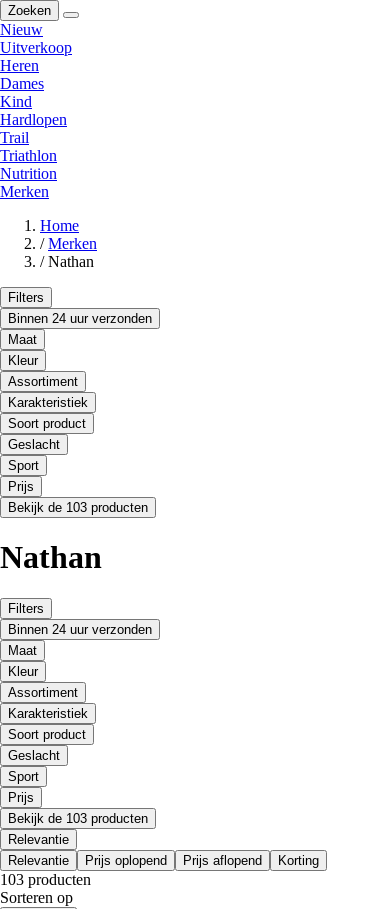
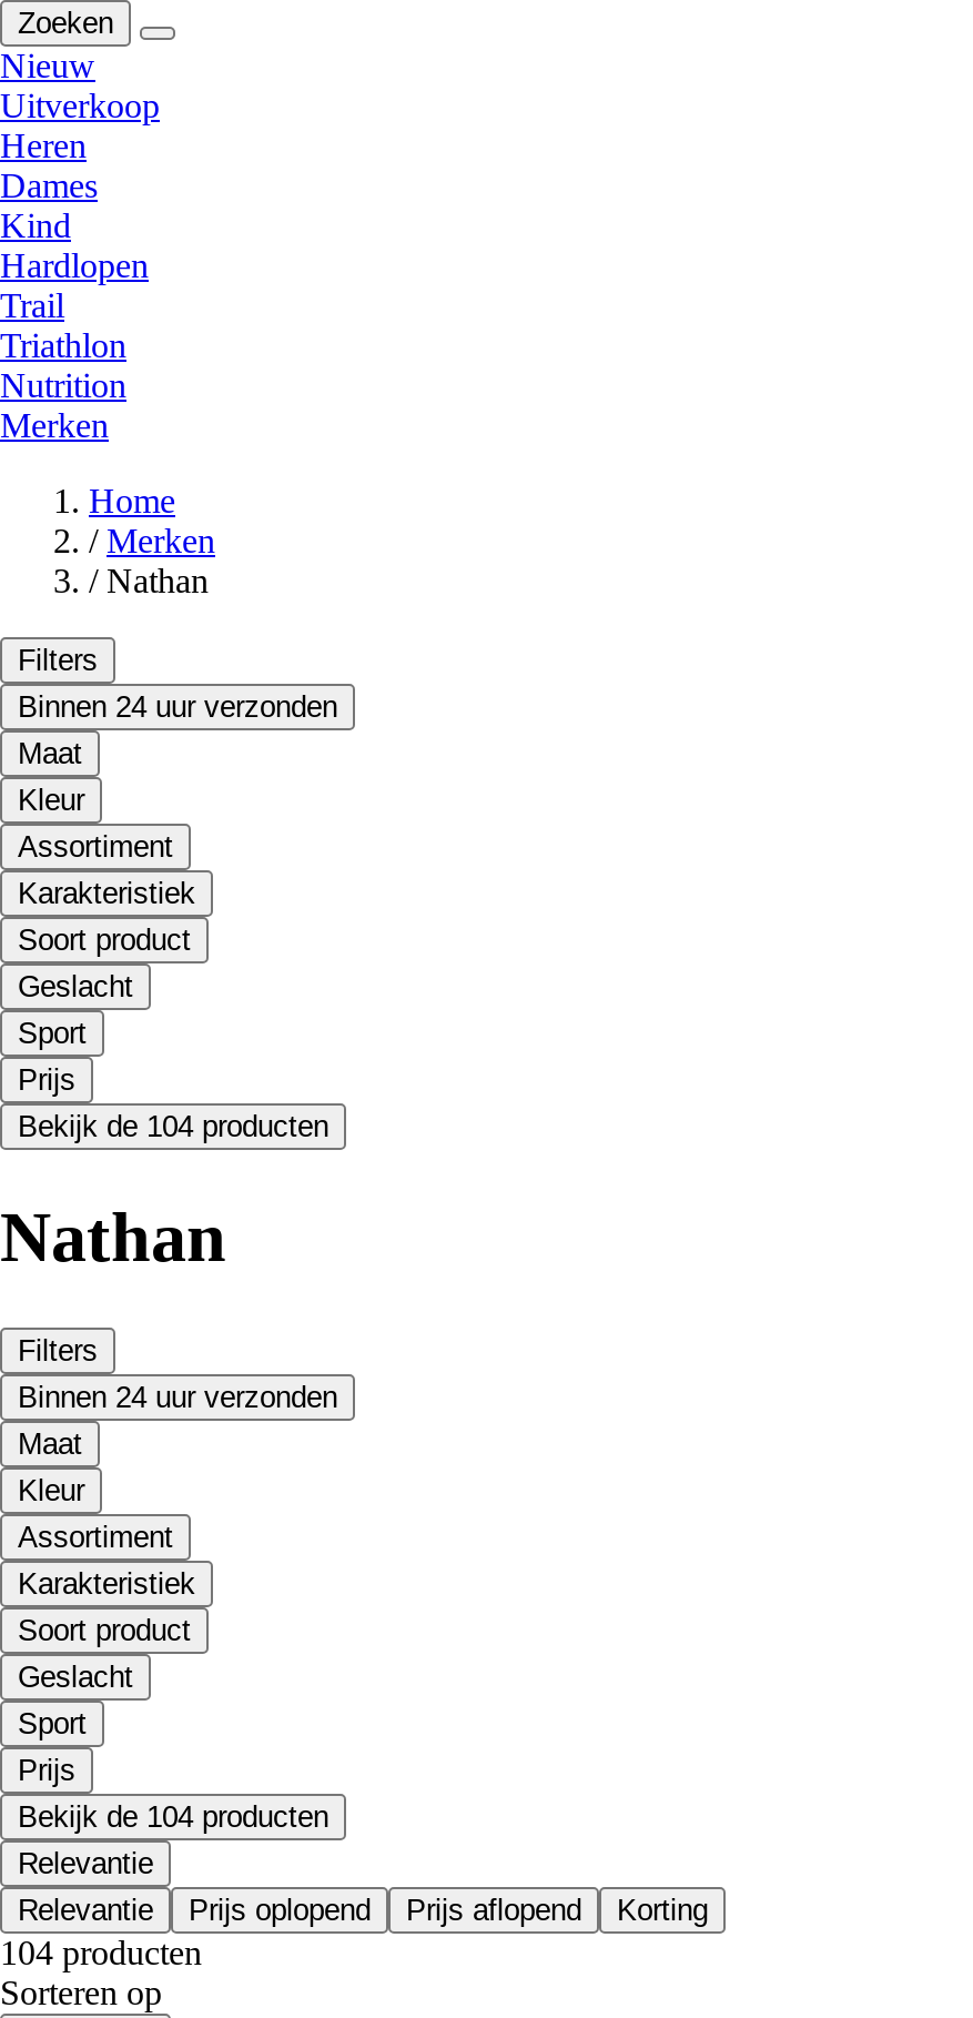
[8,500,148,515] Bekijk de 103 producten -> [18,1110,328,1143] Bekijk de 104 producten
[8,811,148,826] Bekijk de 103 producten -> [18,1800,328,1834] Bekijk de 104 producten
[0,871,91,888] 103 producten -> [0,1933,202,1971] 104 producten

